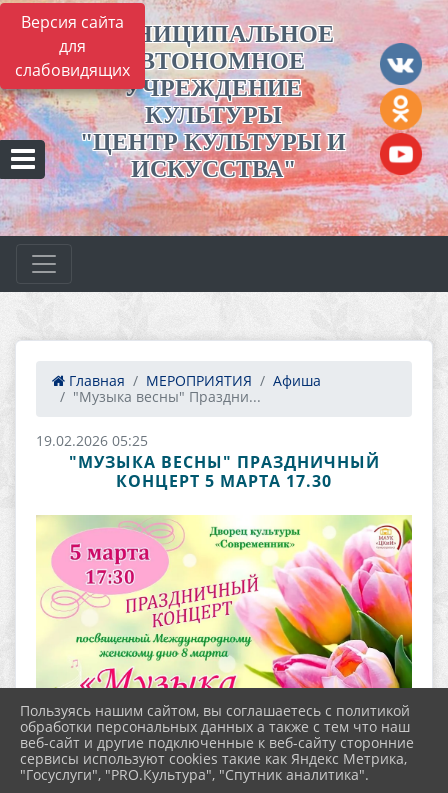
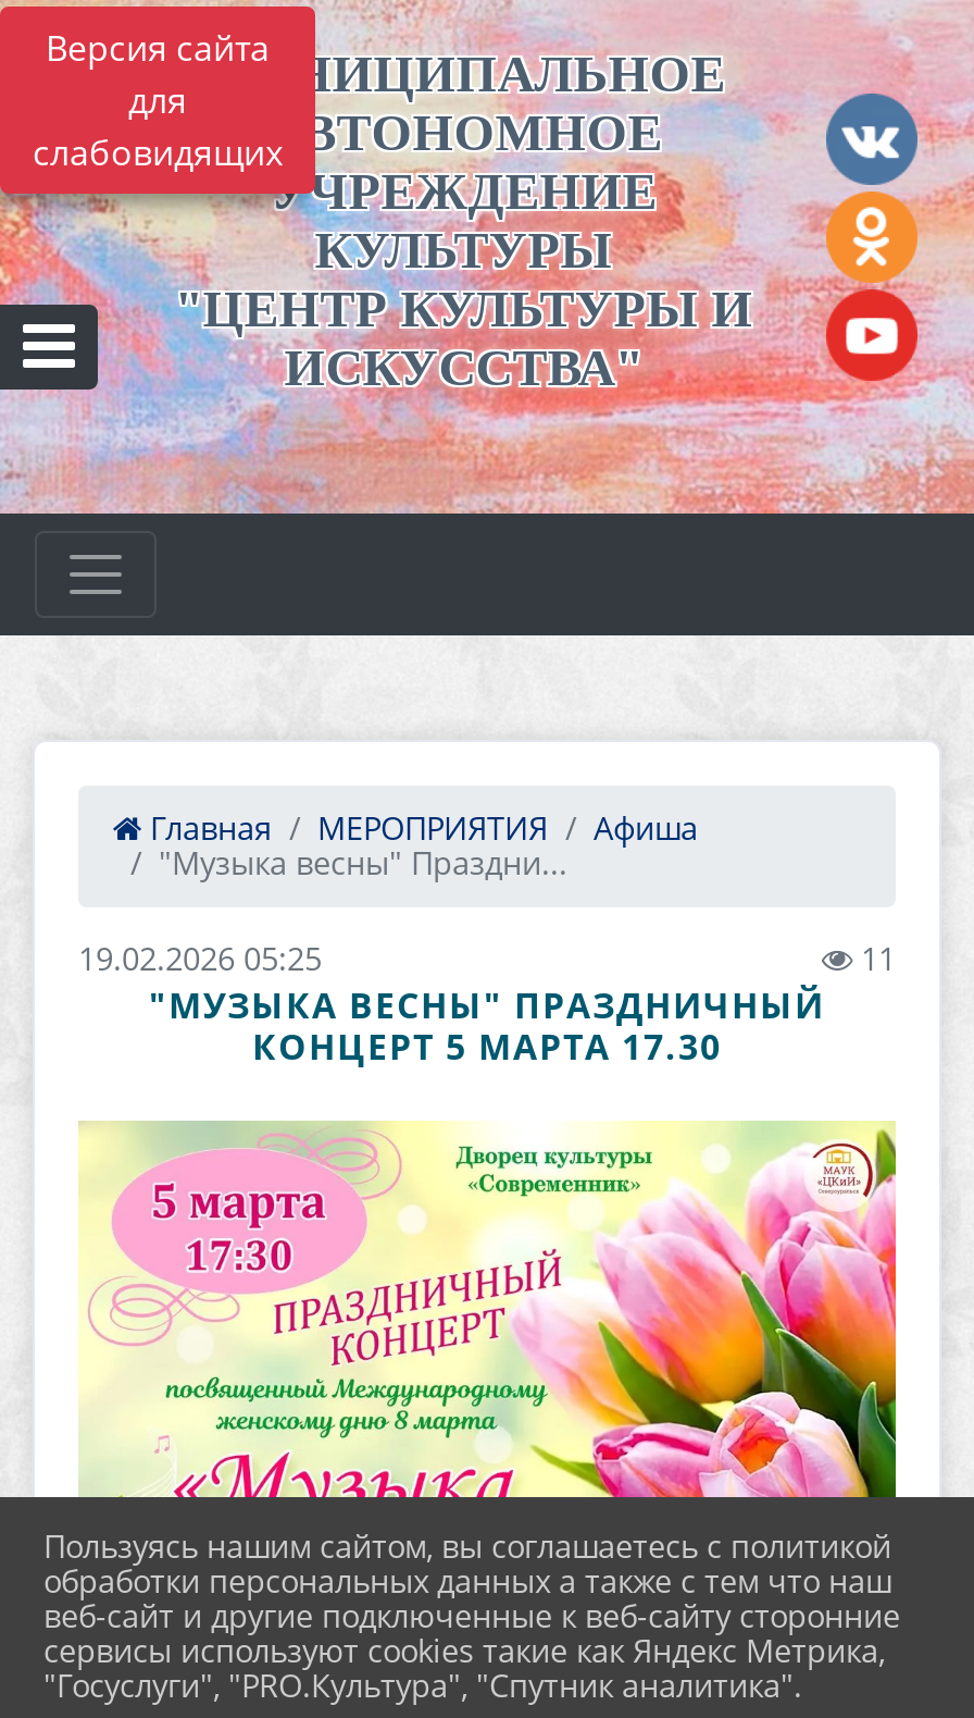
none -> [852,938,896,979] 11

